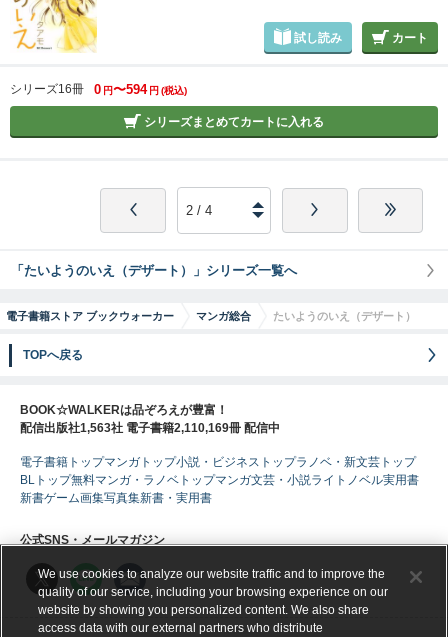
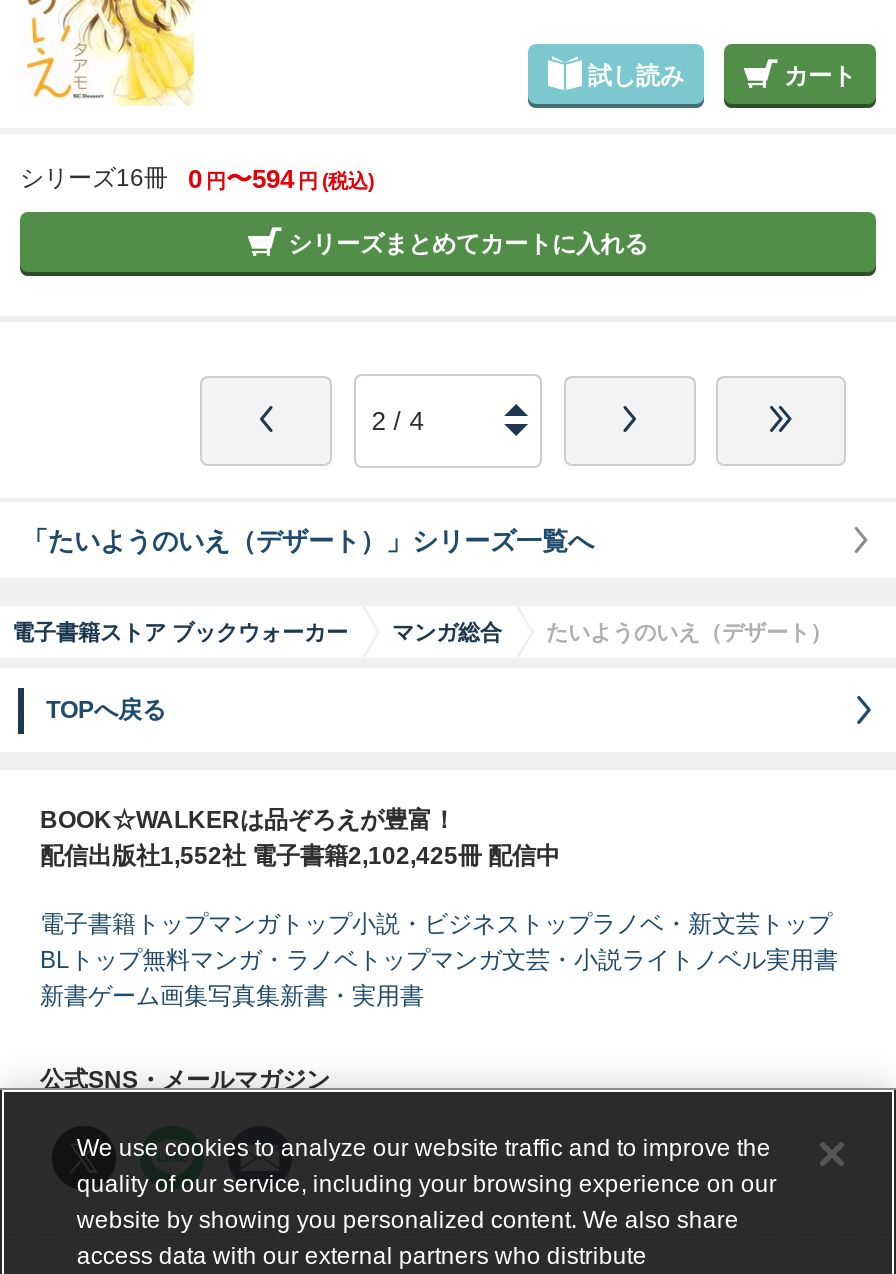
[20,421,280,435] 配信出版社1,563社 電子書籍2,110,169冊 配信中 -> [40,842,560,870] 配信出版社1,552社 電子書籍2,102,425冊 配信中

